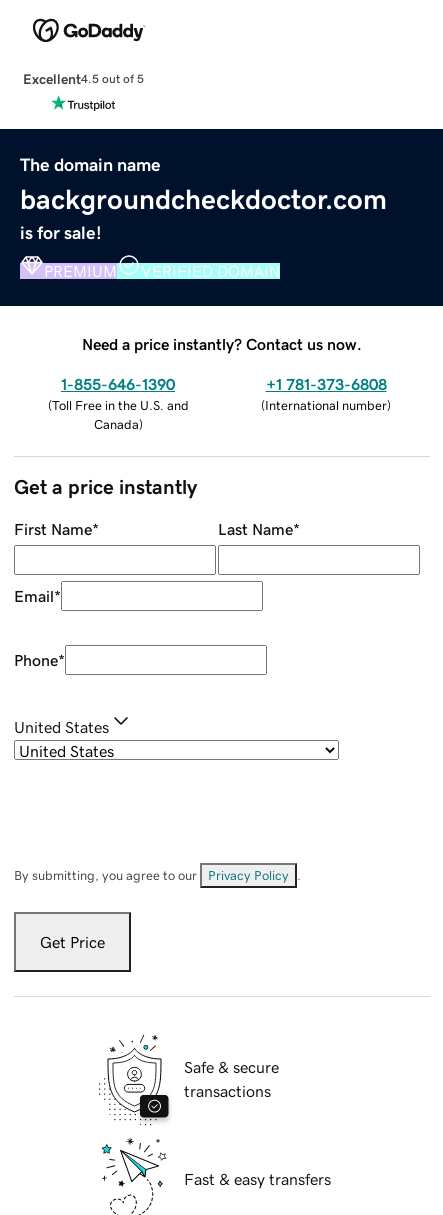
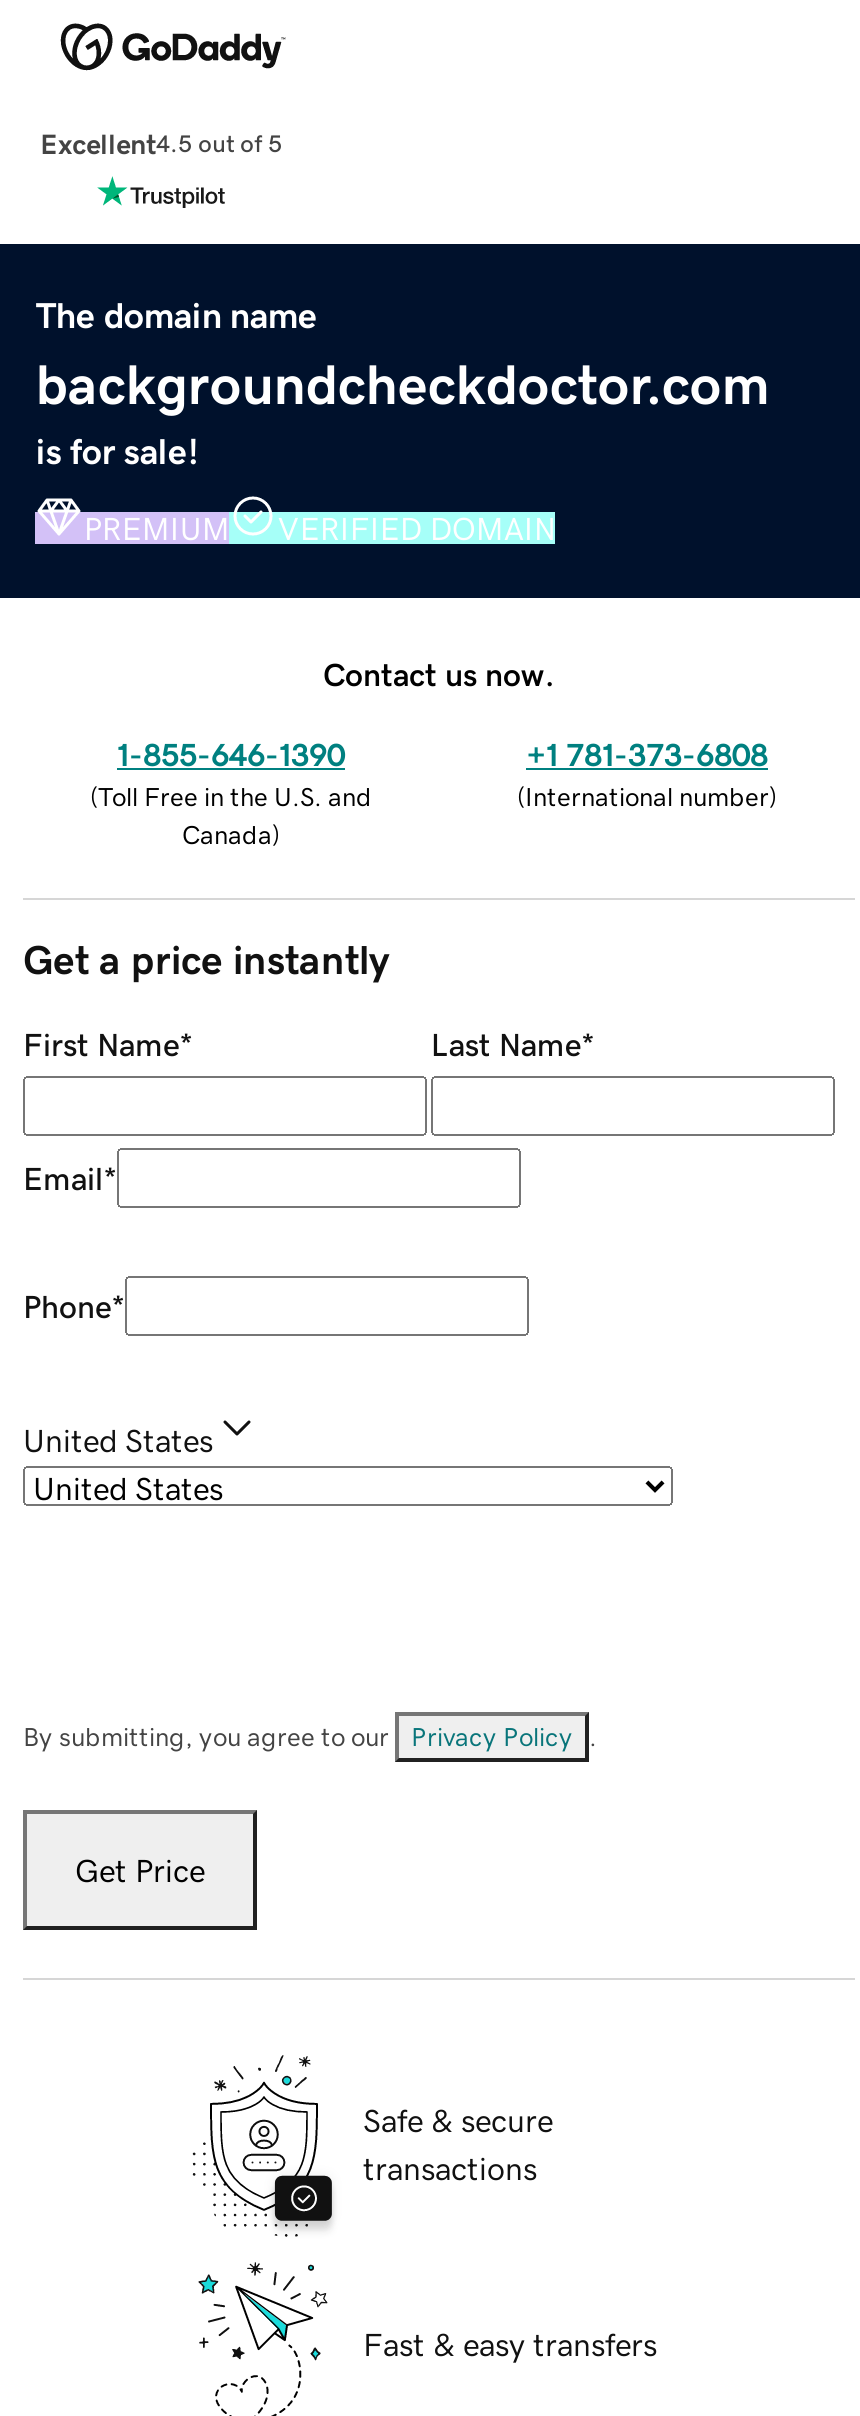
[82,336,362,352] Need a price instantly? Contact us now. -> [323,657,555,689] Contact us now.

